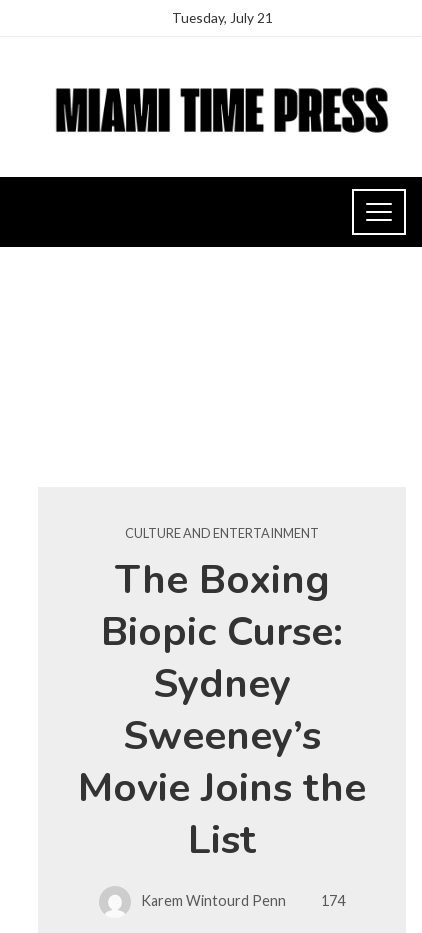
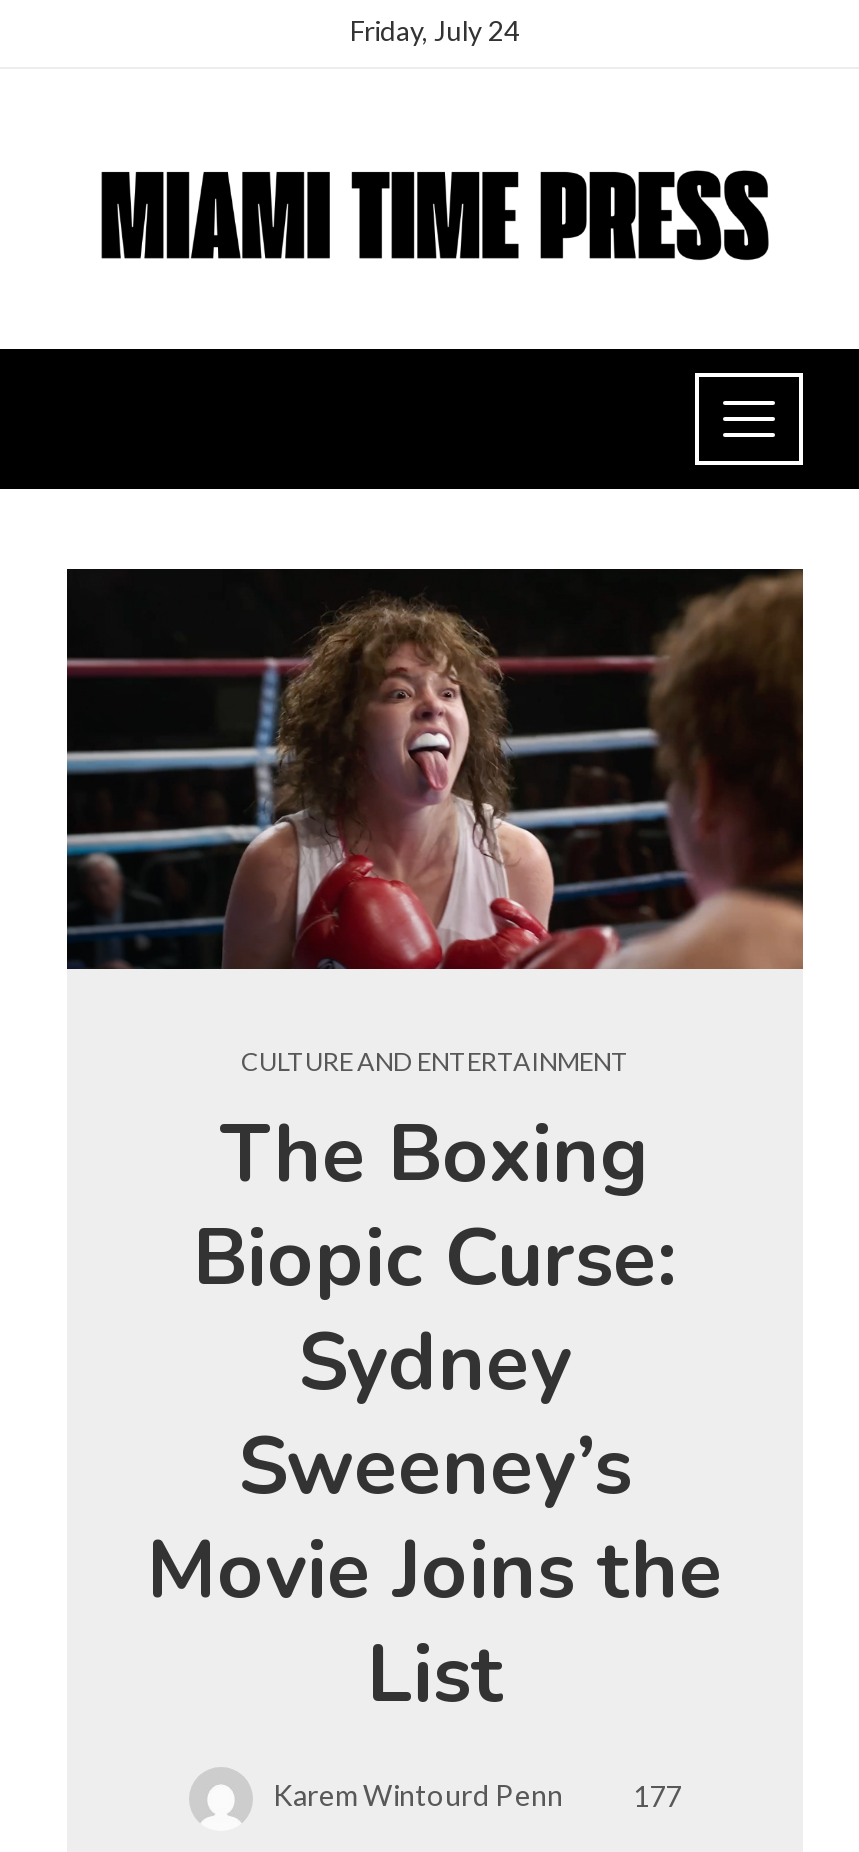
none -> [65,567,805,971] [image]
[171,9,272,26] Tuesday, July 21 -> [350,13,520,47] Friday, July 24
[321,892,345,909] 174 -> [633,1778,681,1812] 177

